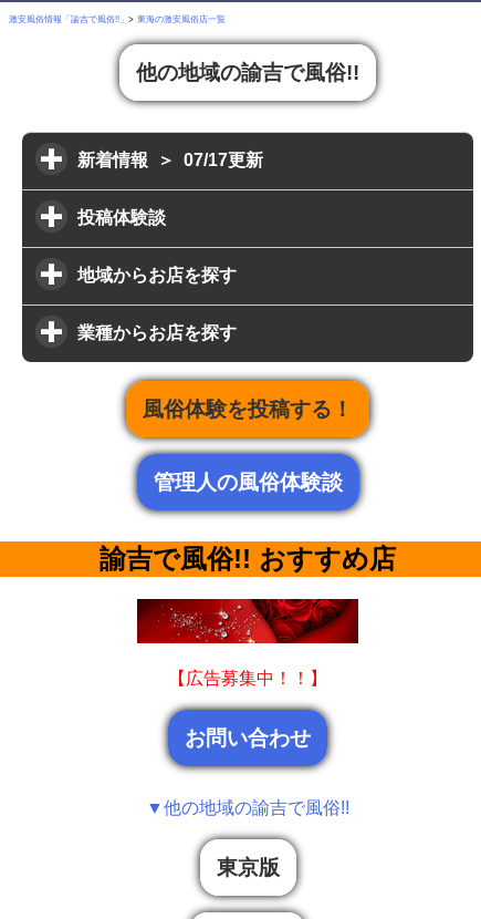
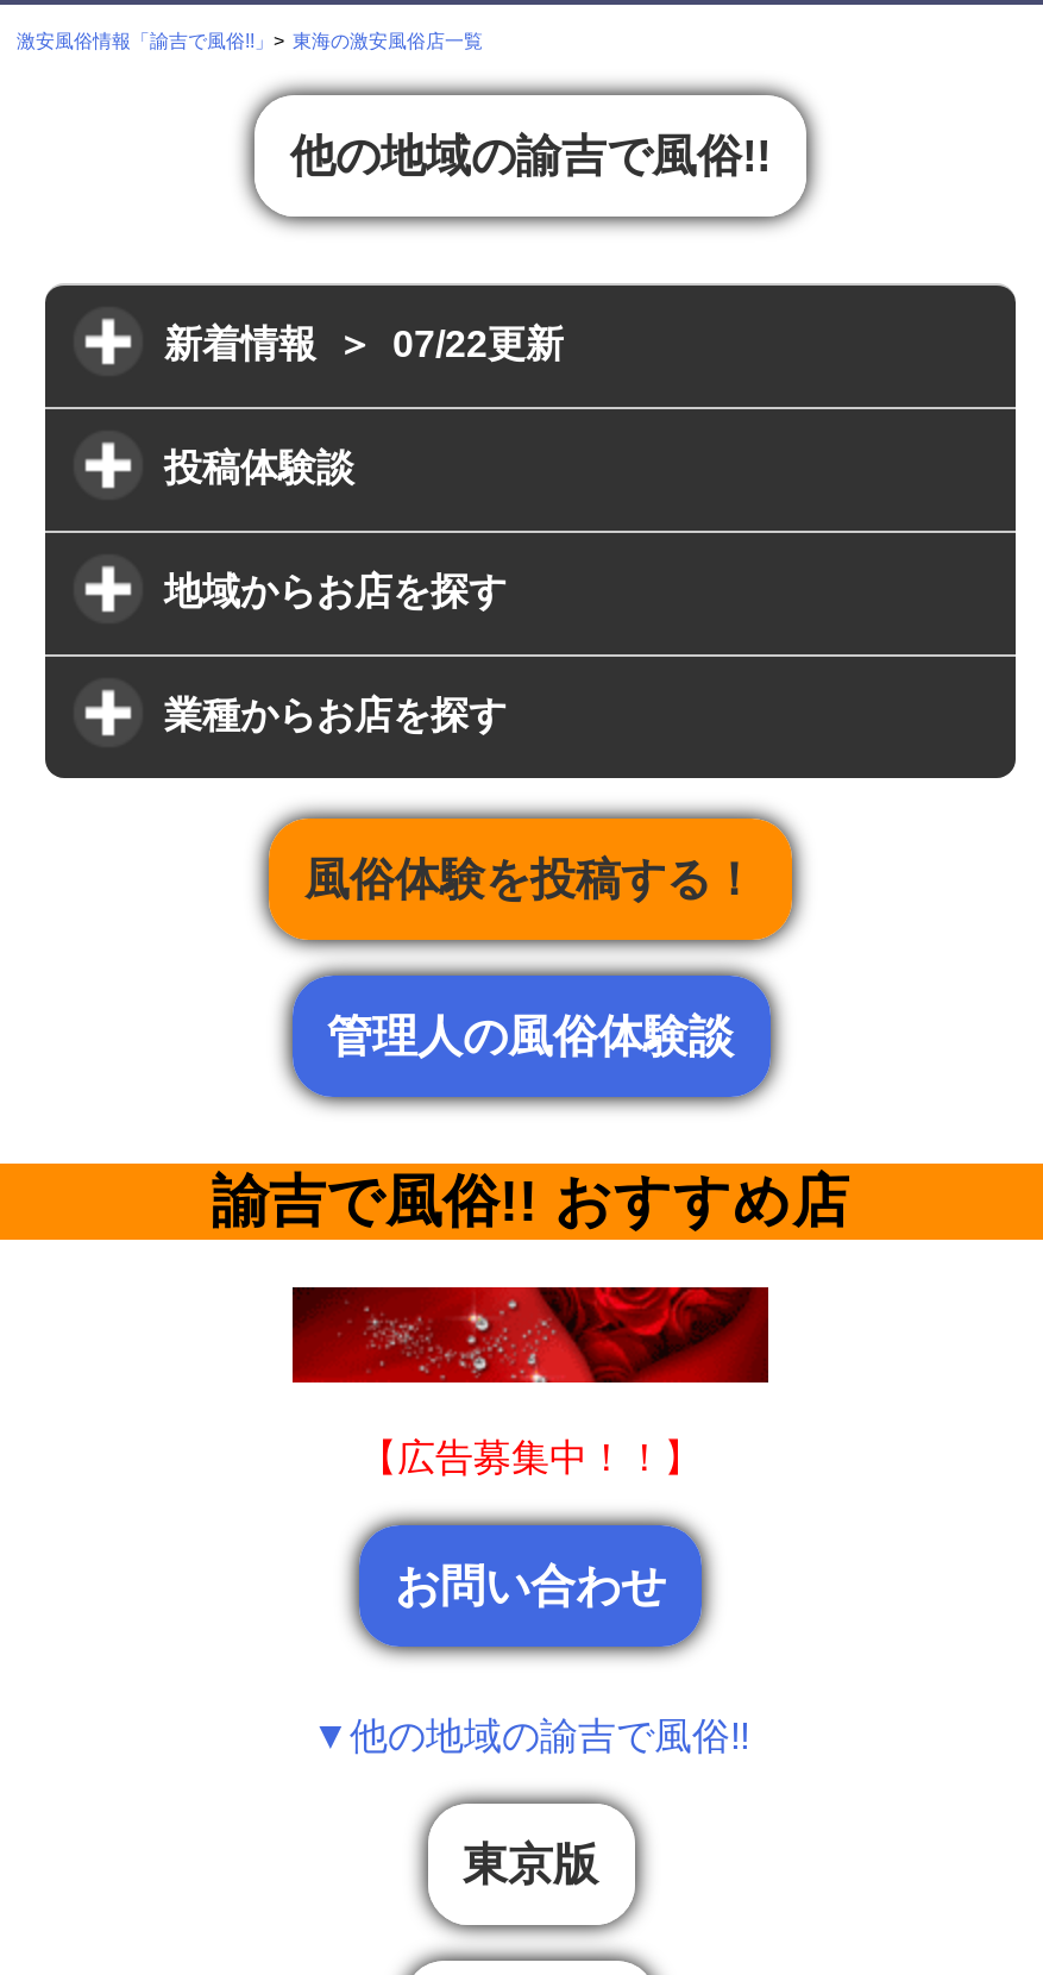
[77,151,263,169] 新着情報 ＞ 07/17更新 -> [164,324,564,364] 新着情報 ＞ 07/22更新

